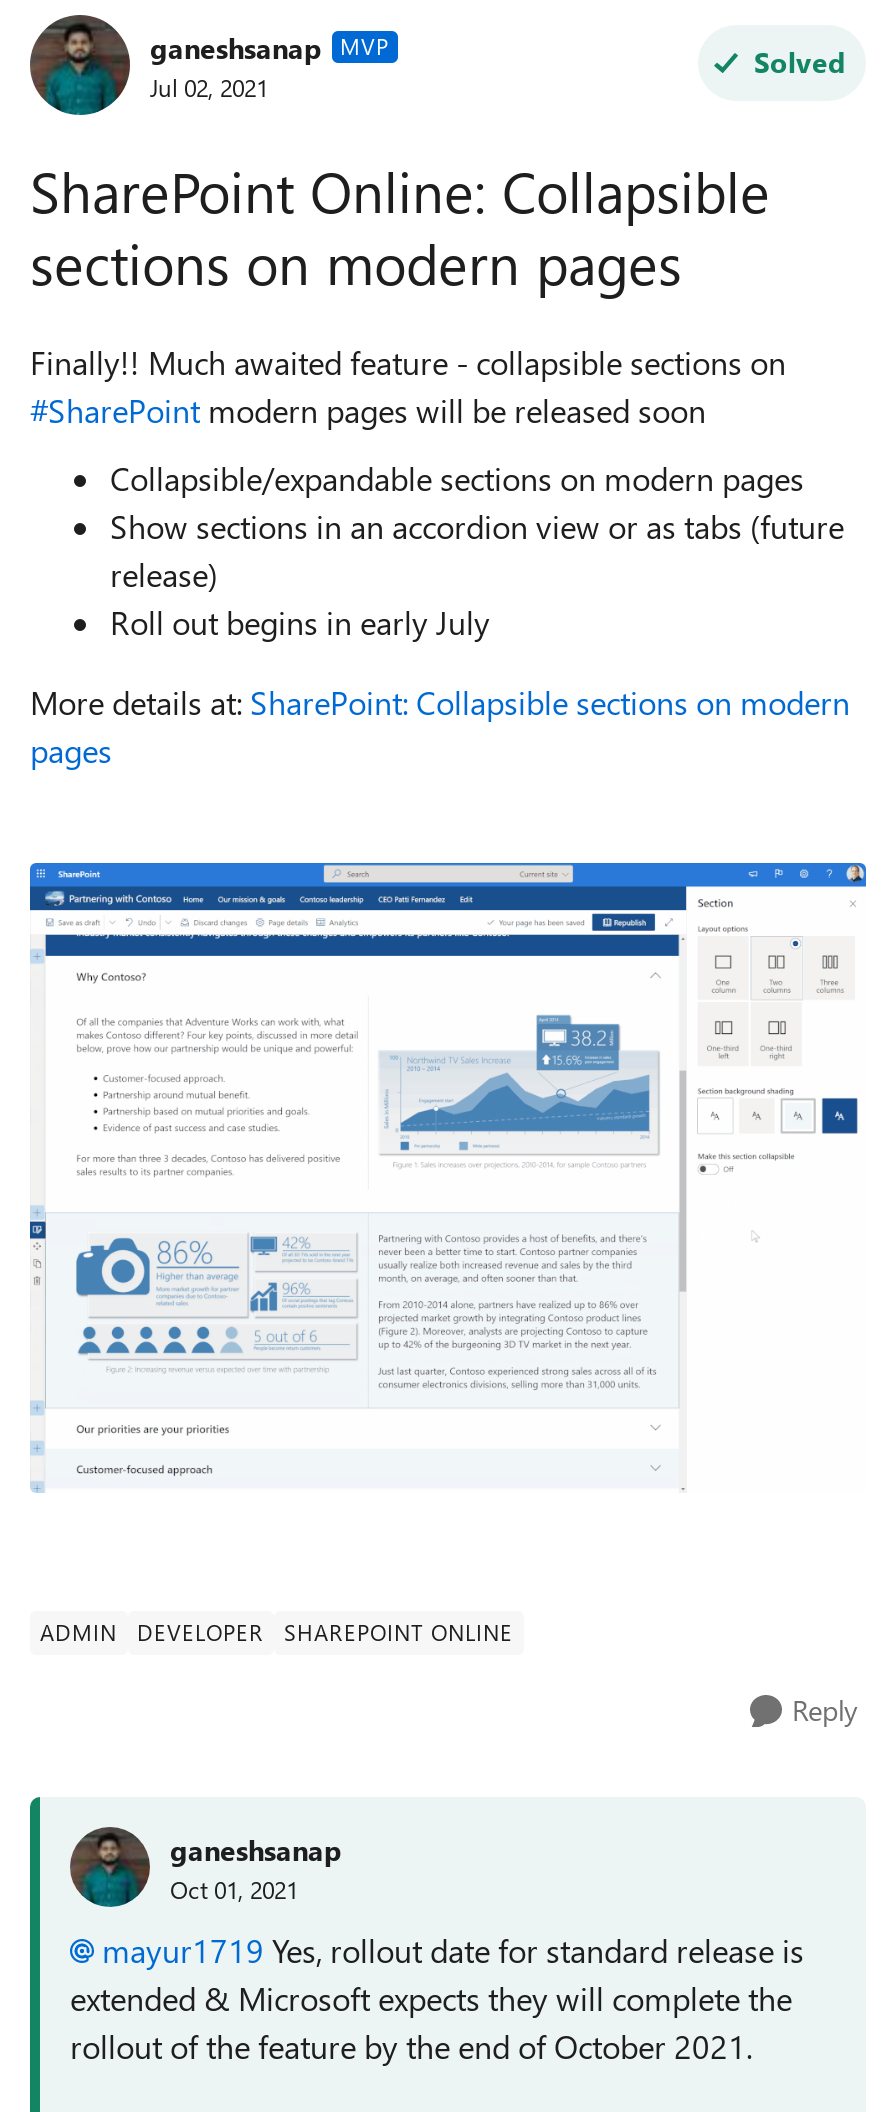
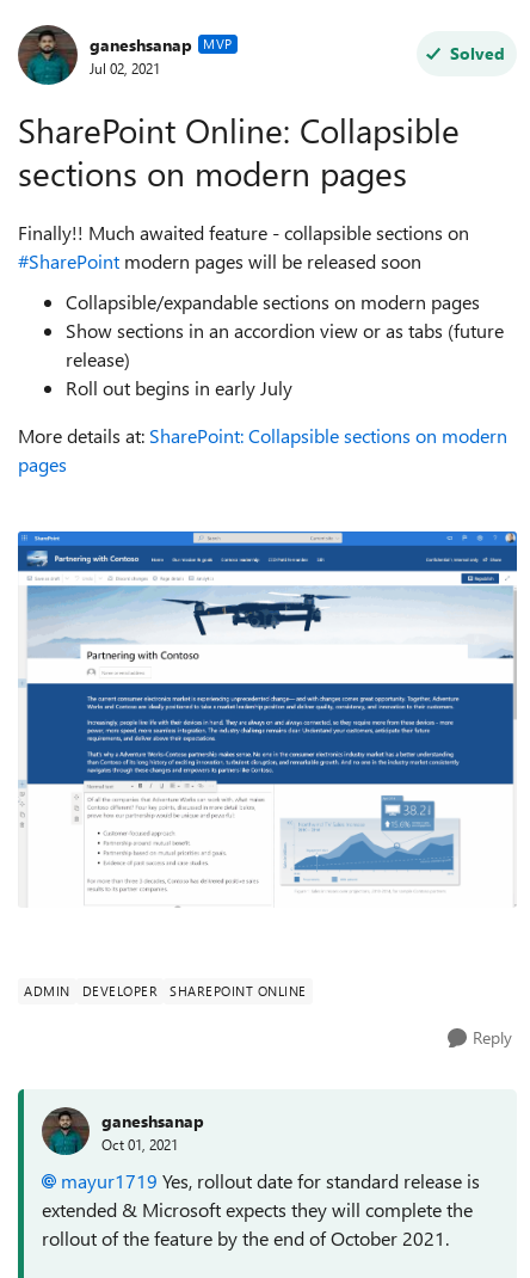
[28,885,868,1493] [image] -> [17,545,518,908] [image]

